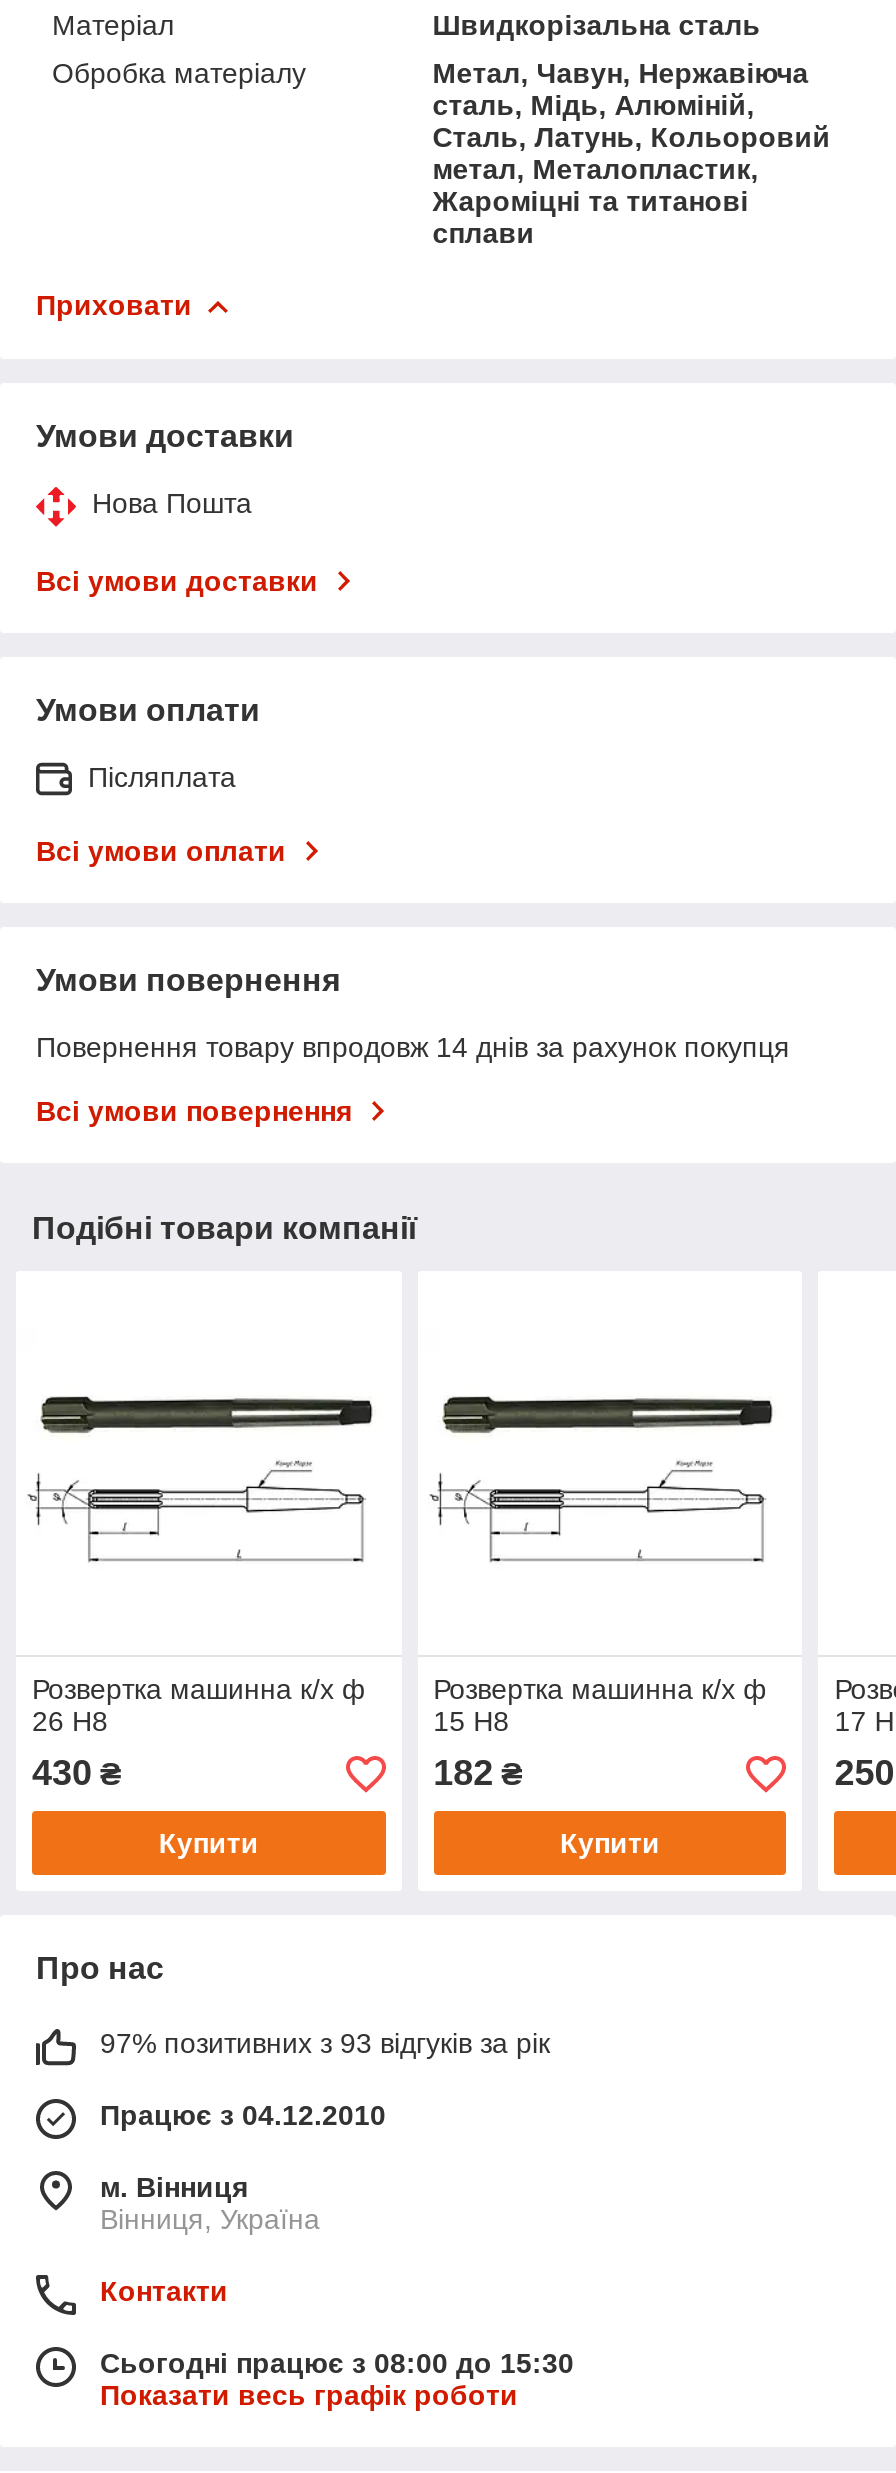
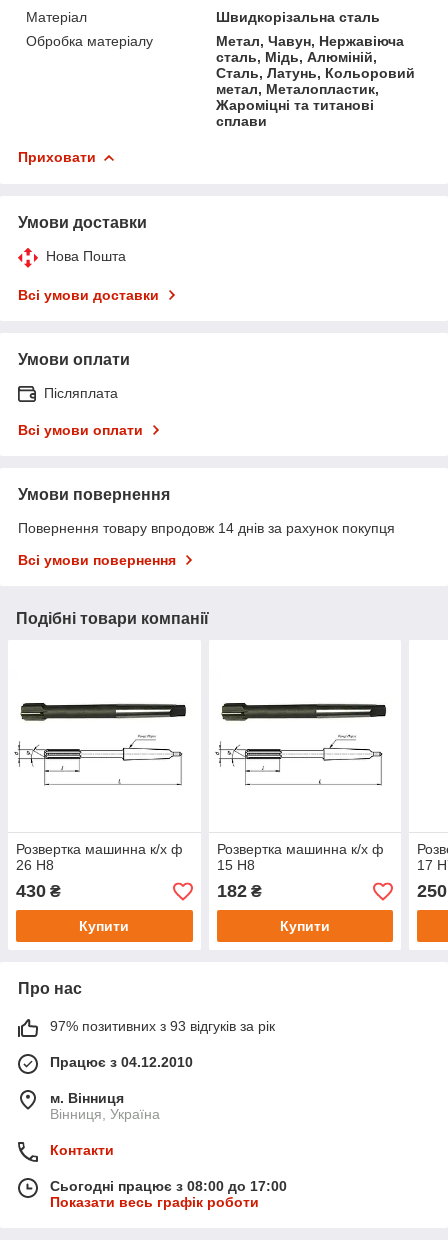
[100,2348,574,2380] Сьогодні працює з 08:00 до 15:30 -> [50,1178,287,1194] Сьогодні працює з 08:00 до 17:00

